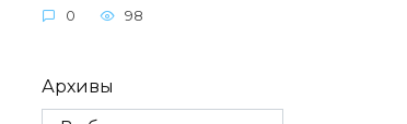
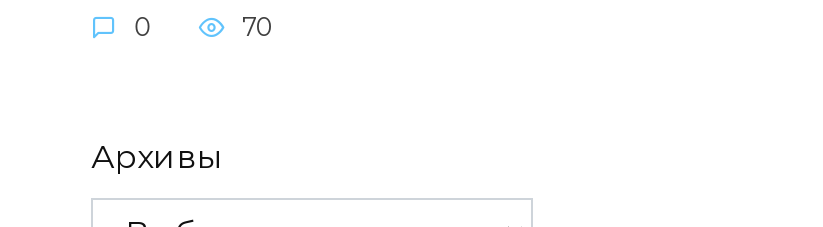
[124,8,143,24] 98 -> [242,13,274,43] 70

